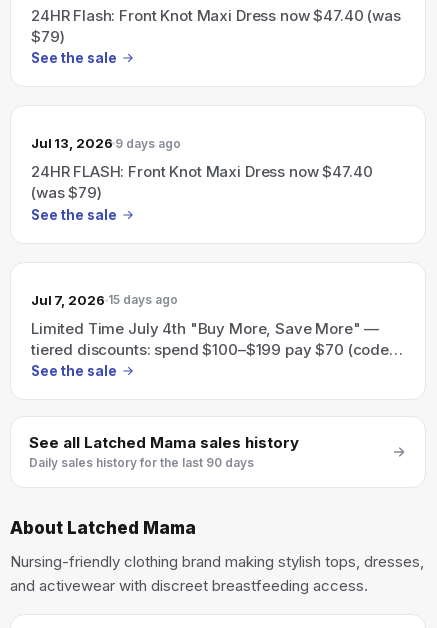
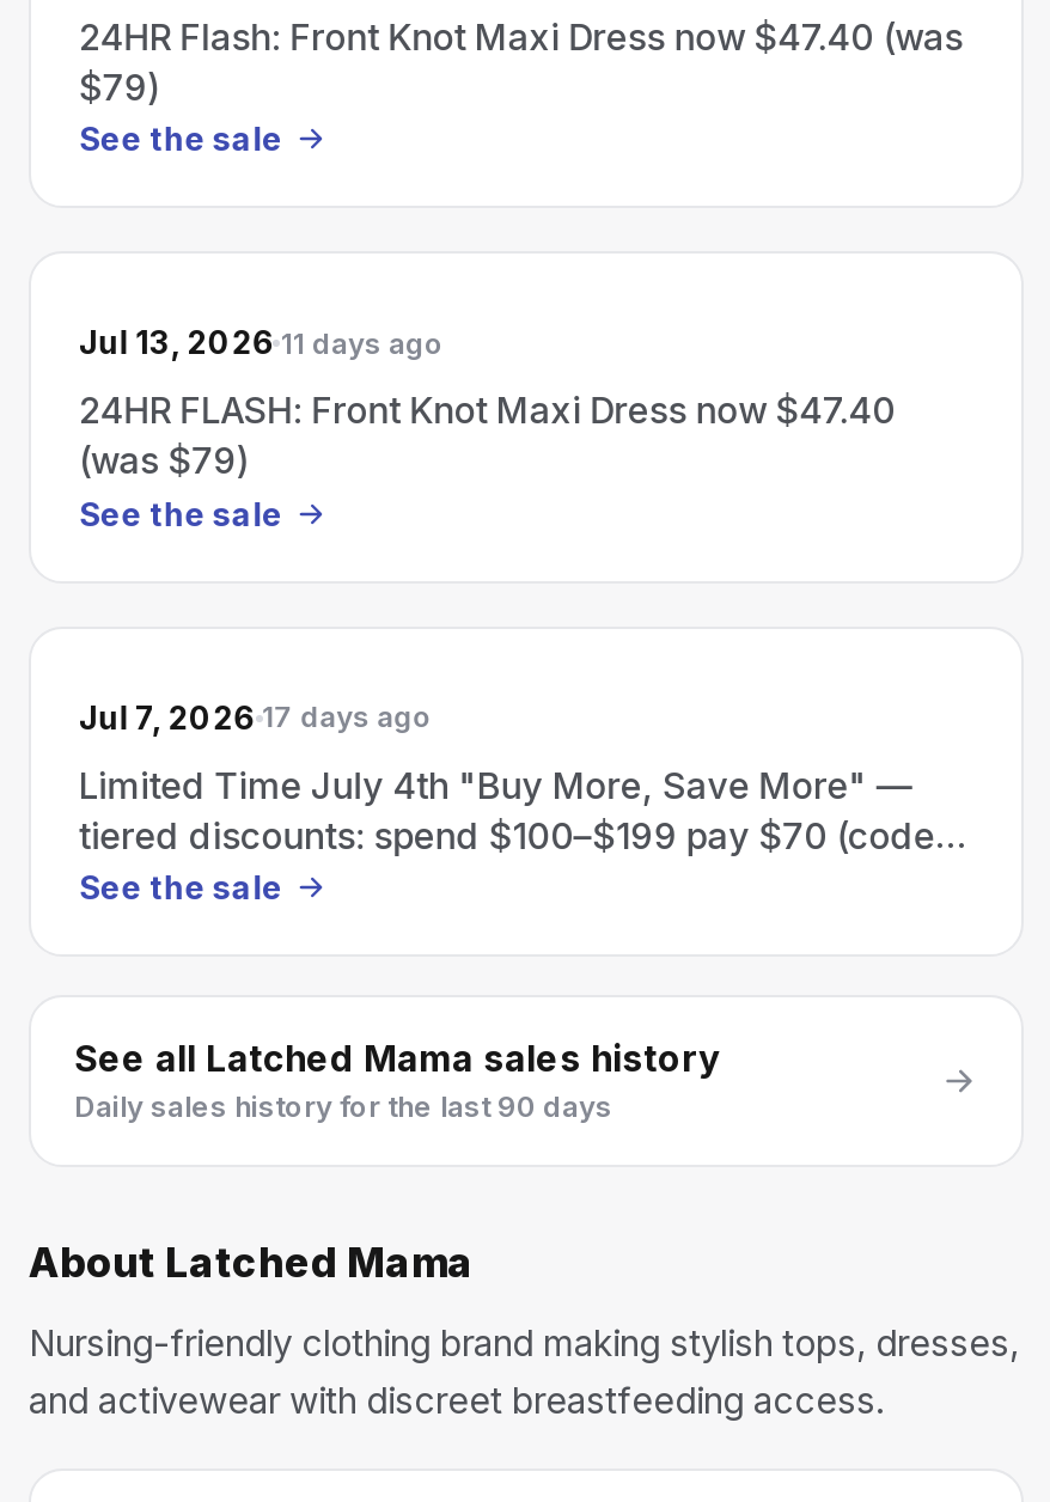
[31,135,181,151] Jul 13, 2026 9 days ago -> [79,323,444,361] Jul 13, 2026 11 days ago
[31,291,178,307] Jul 7, 2026 15 days ago -> [79,697,432,735] Jul 7, 2026 17 days ago

